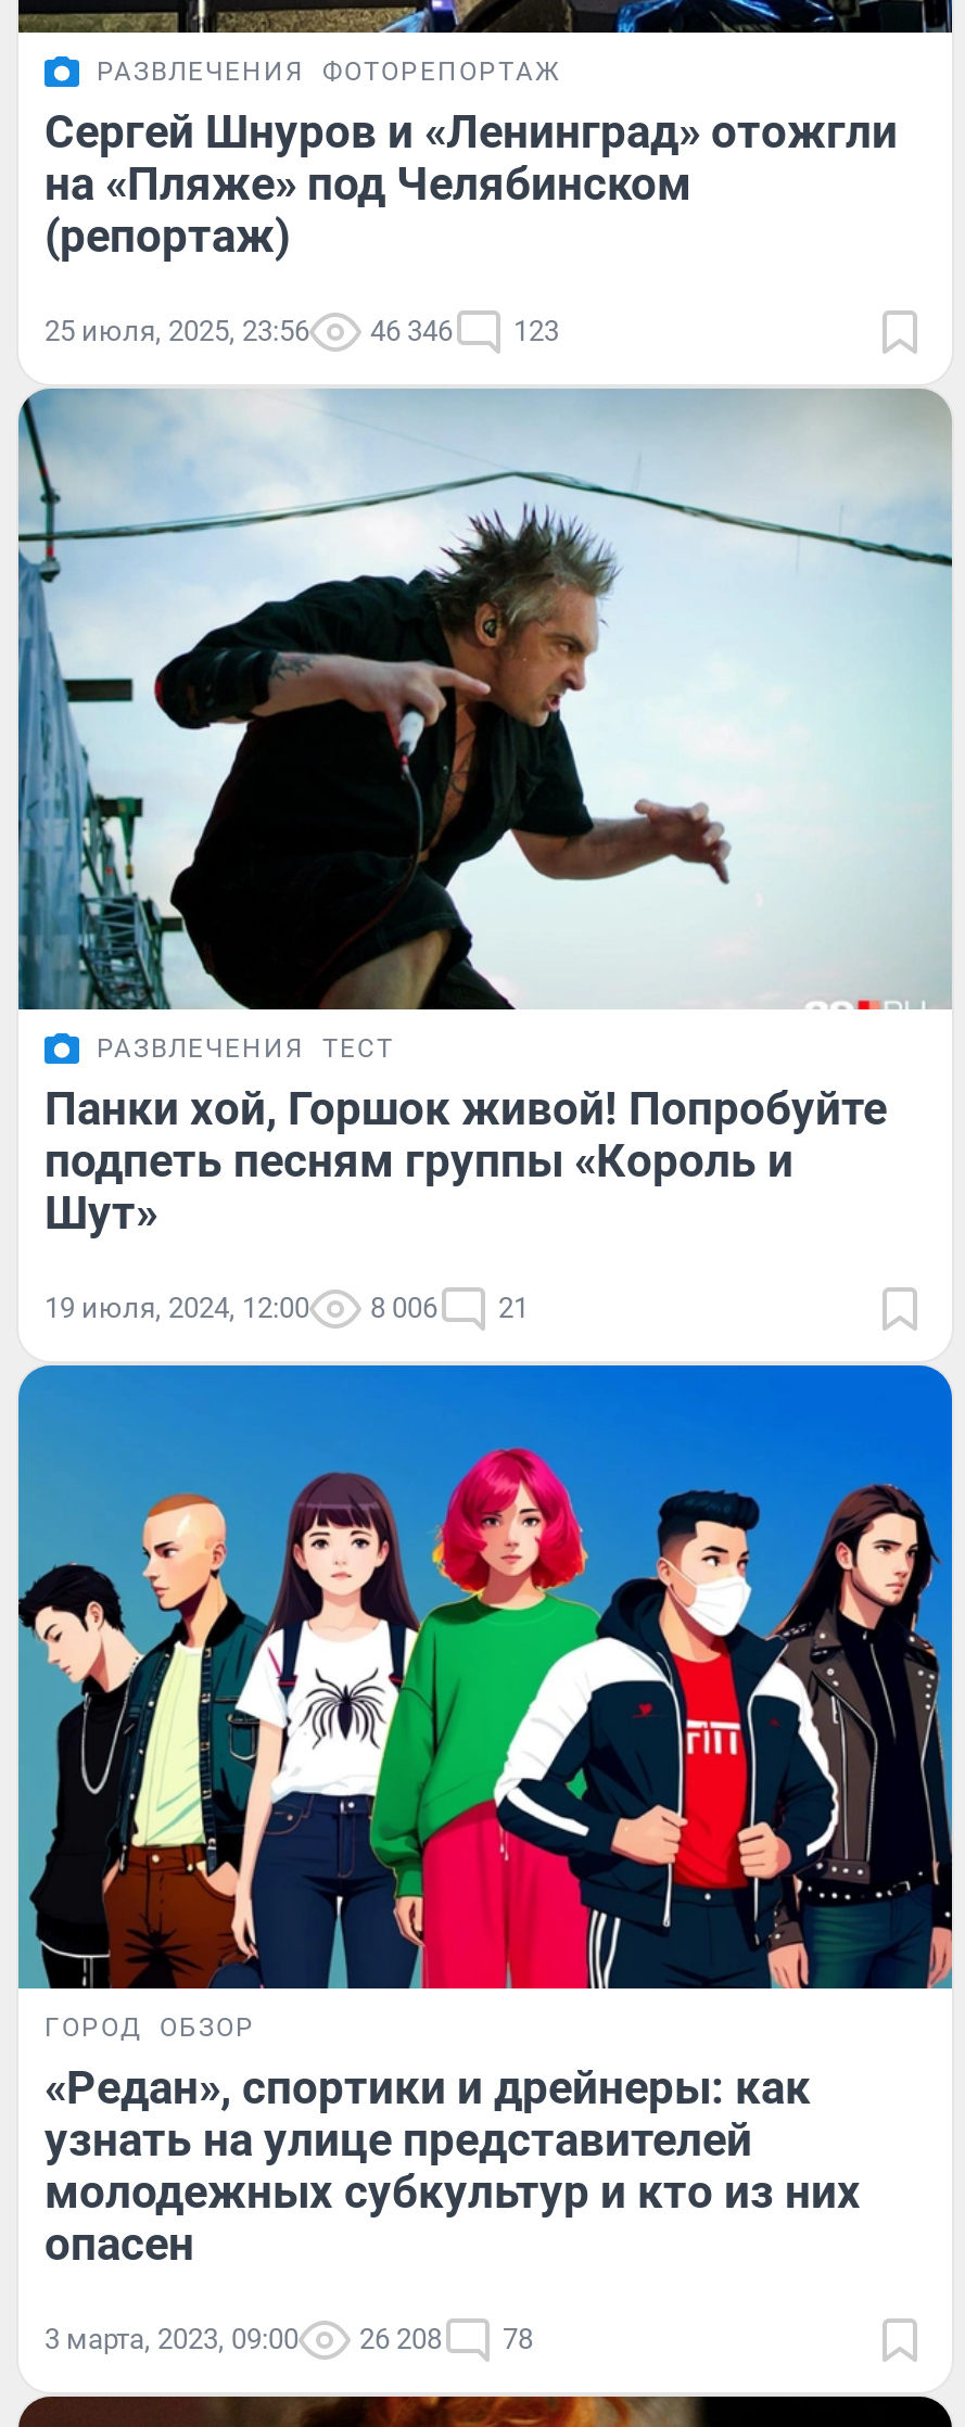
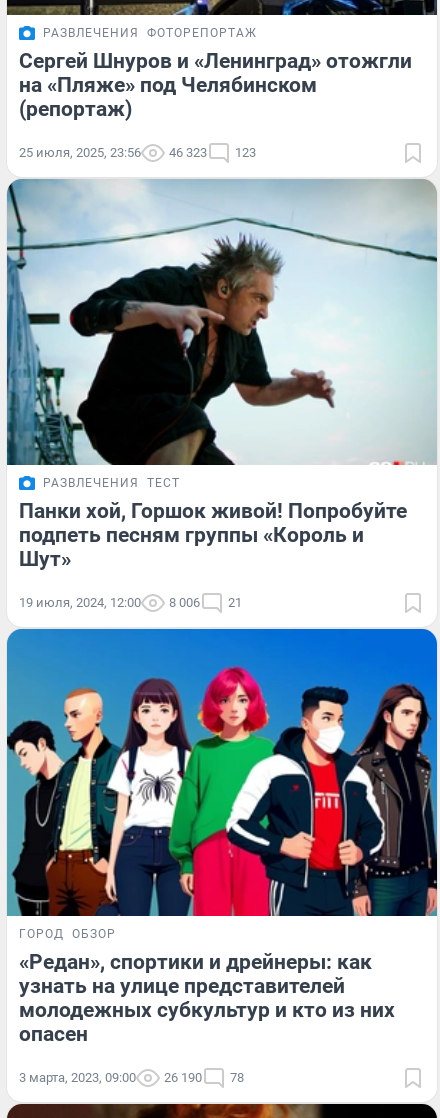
[45,314,559,347] 25 июля, 2025, 23:56 46 346 123 -> [19,145,256,160] 25 июля, 2025, 23:56 46 323 123
[359,2323,442,2355] 26 208 -> [164,1070,202,1085] 26 190

